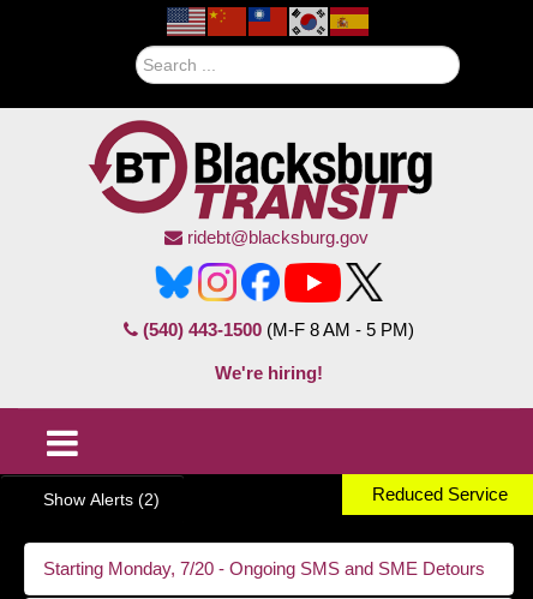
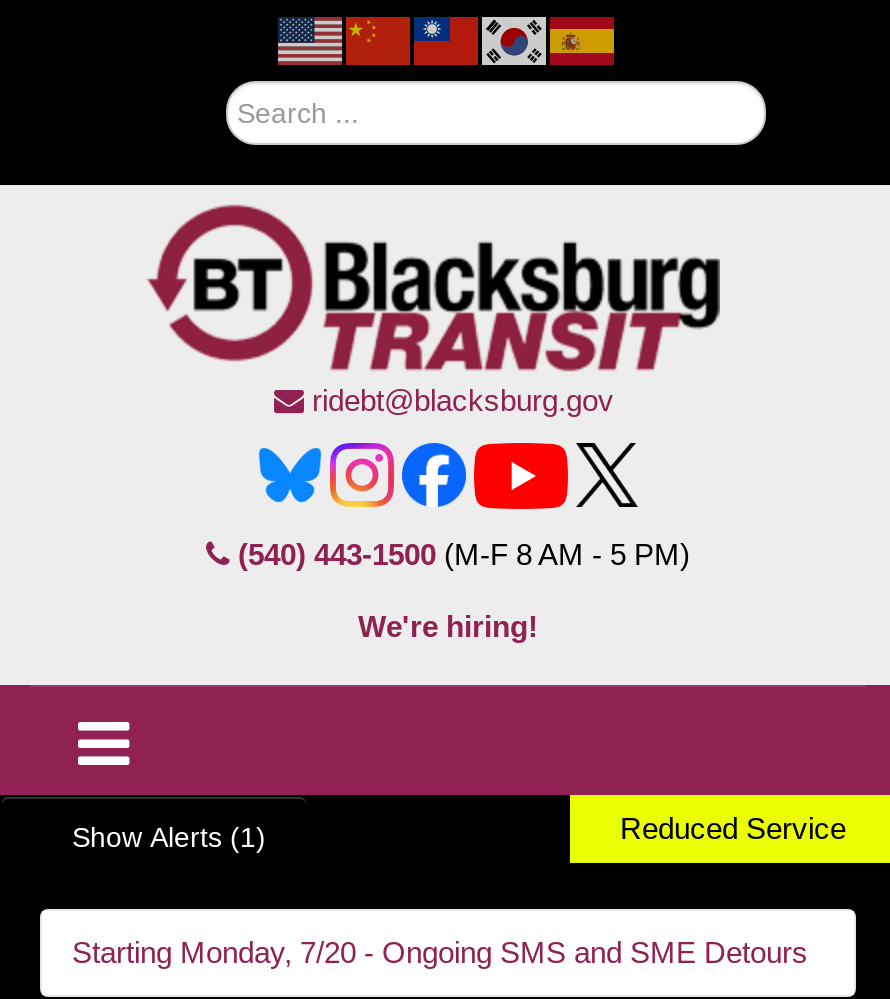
[43,490,160,509] Show Alerts (2) -> [72,821,266,853] Show Alerts (1)

